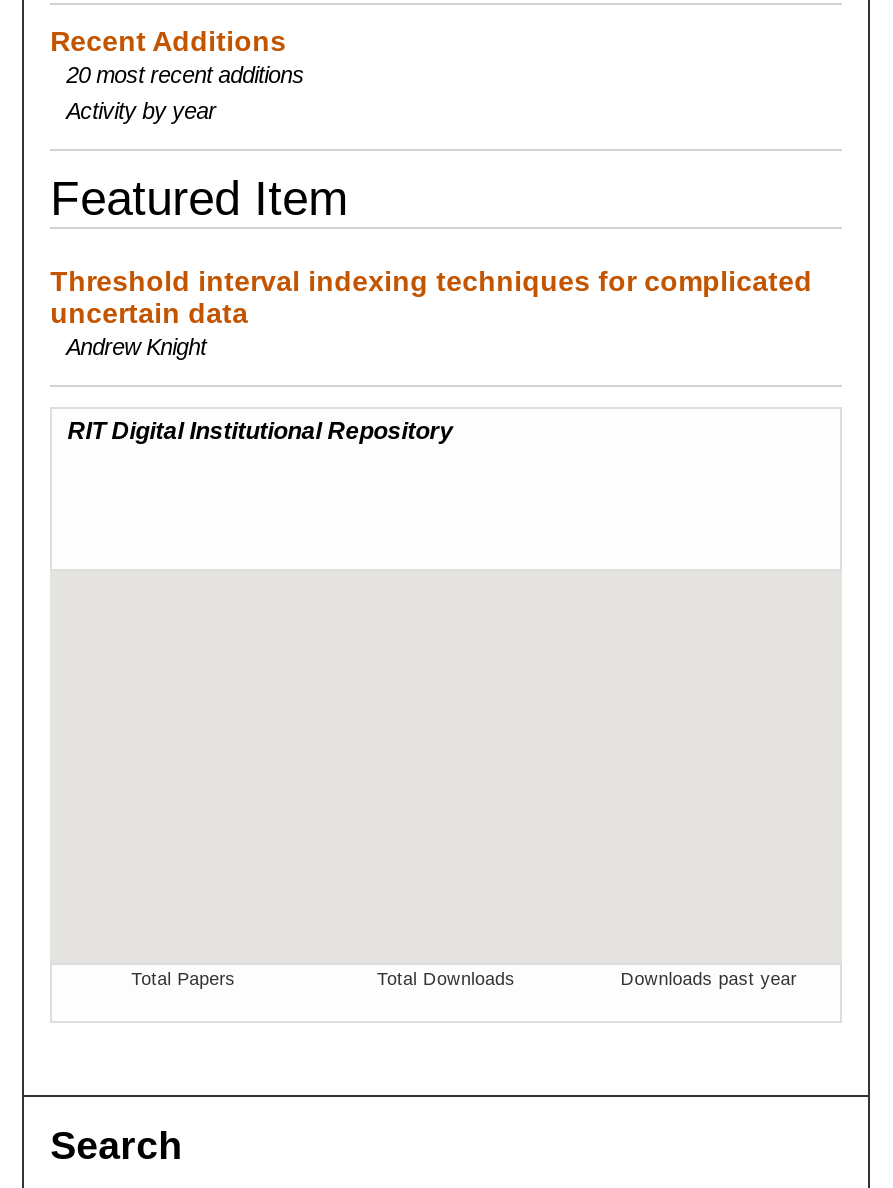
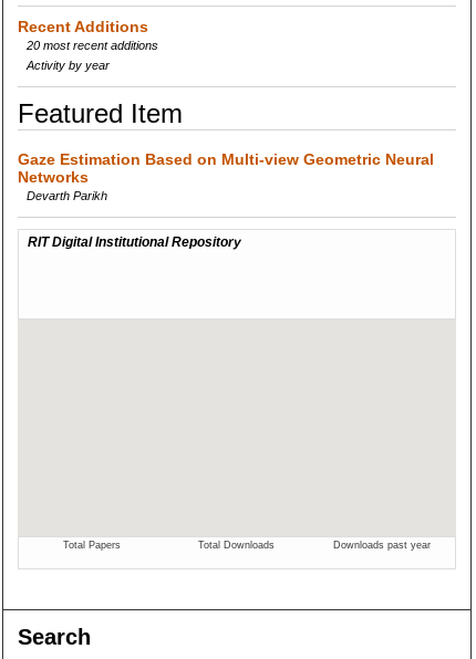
[50,265,812,359] Threshold interval indexing techniques for complicated | uncertain data | Andrew Knight -> [18,150,434,202] Gaze Estimation Based on Multi-view Geometric Neural | Networks | Devarth Parikh

